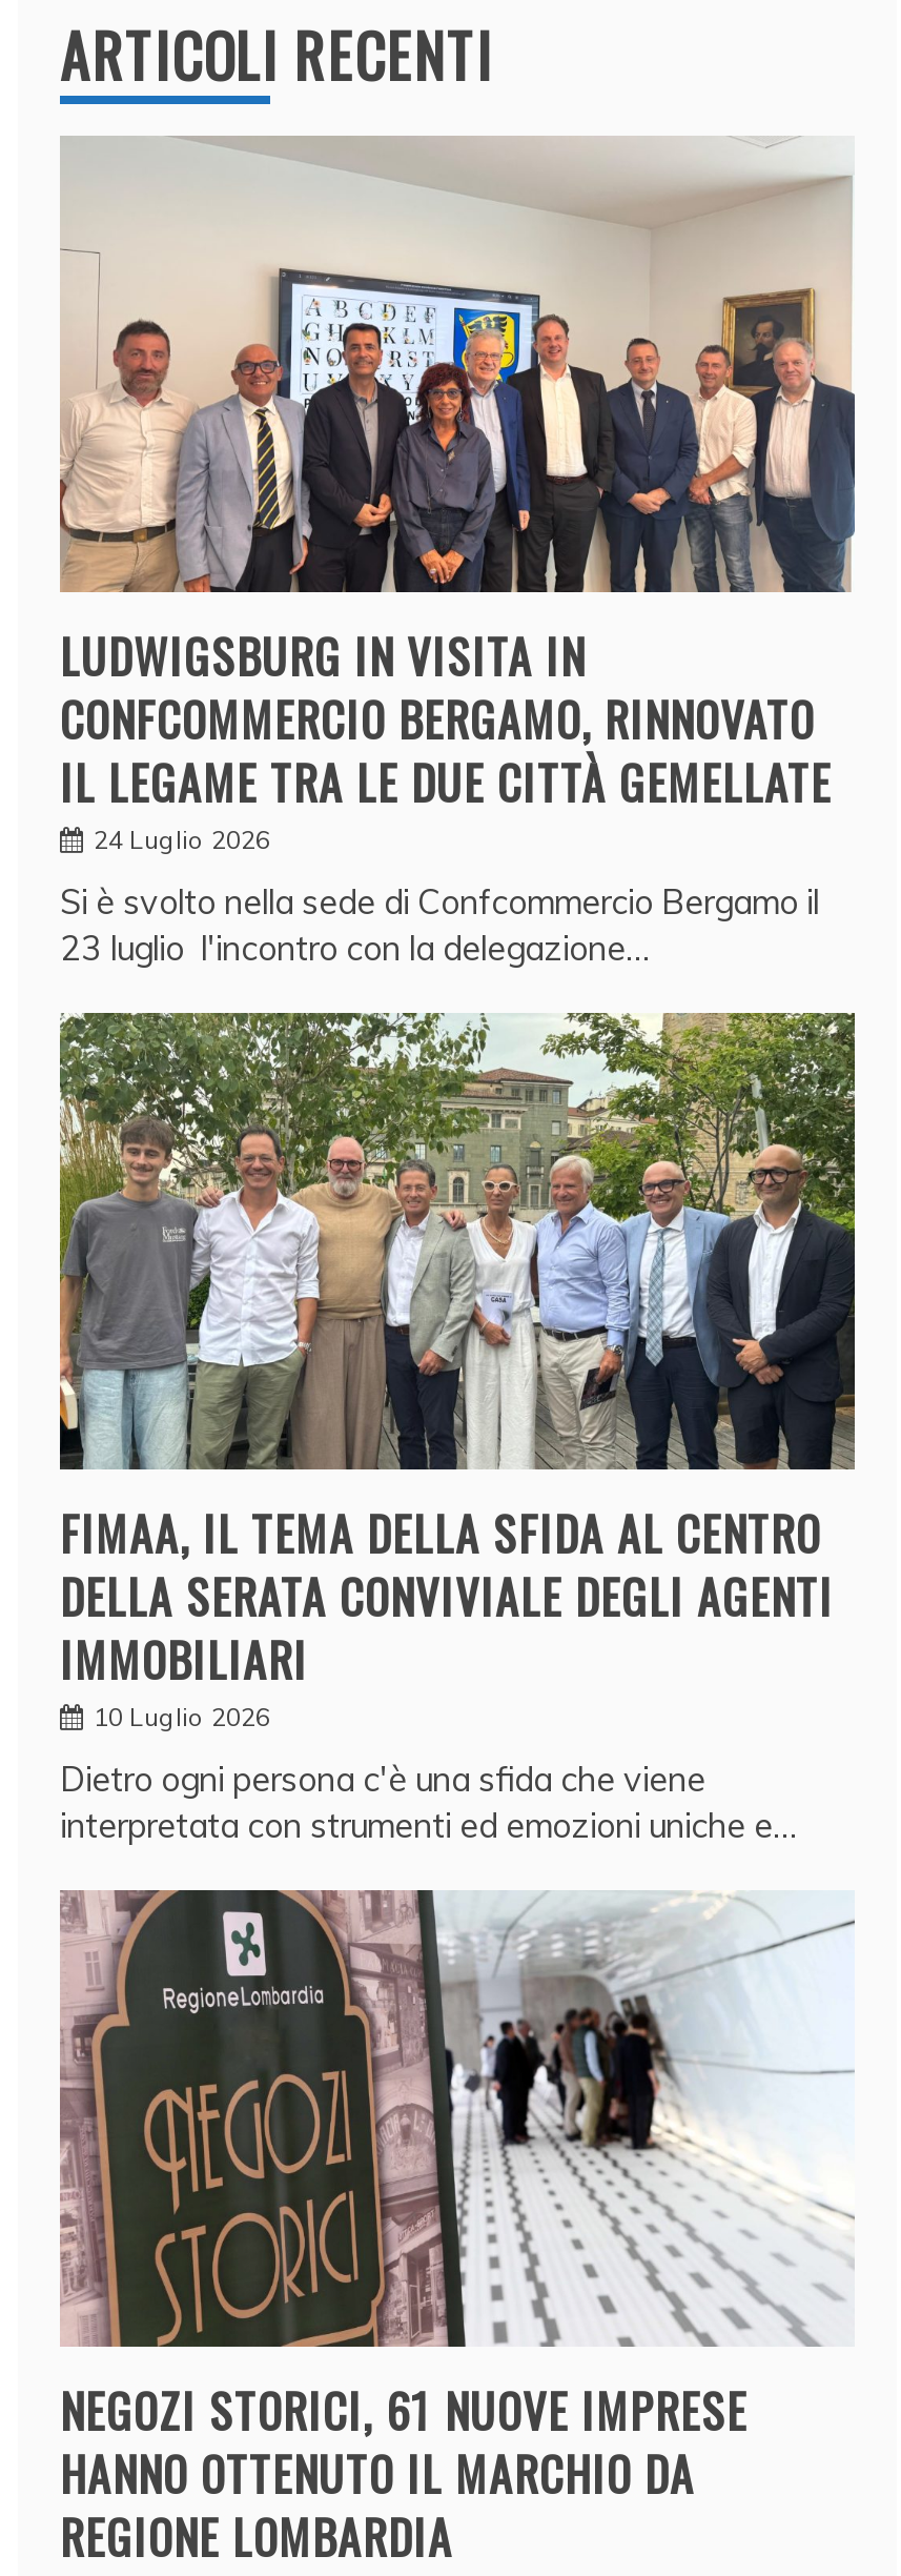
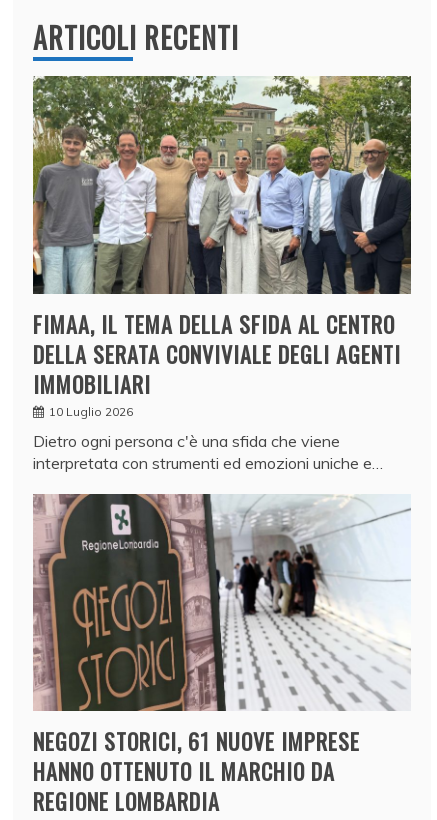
[60,137,857,968] [image] | LUDWIGSBURG IN VISITA IN | CONFCOMMERCIO BERGAMO, RINNOVATO | IL LEGAME TRA LE DUE CITTÀ GEMELLATE | 24 Luglio 2026 | Si è svolto nella sede di Confcommercio Bergamo il | 23 luglio l'incontro con la delegazione… -> none

